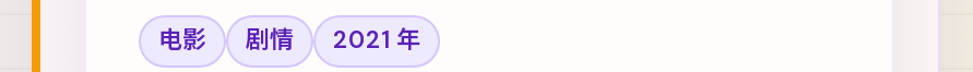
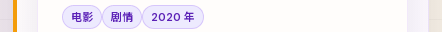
[158,24,420,55] 电影 剧情 2021年 -> [71,10,195,24] 电影 剧情 2020年

